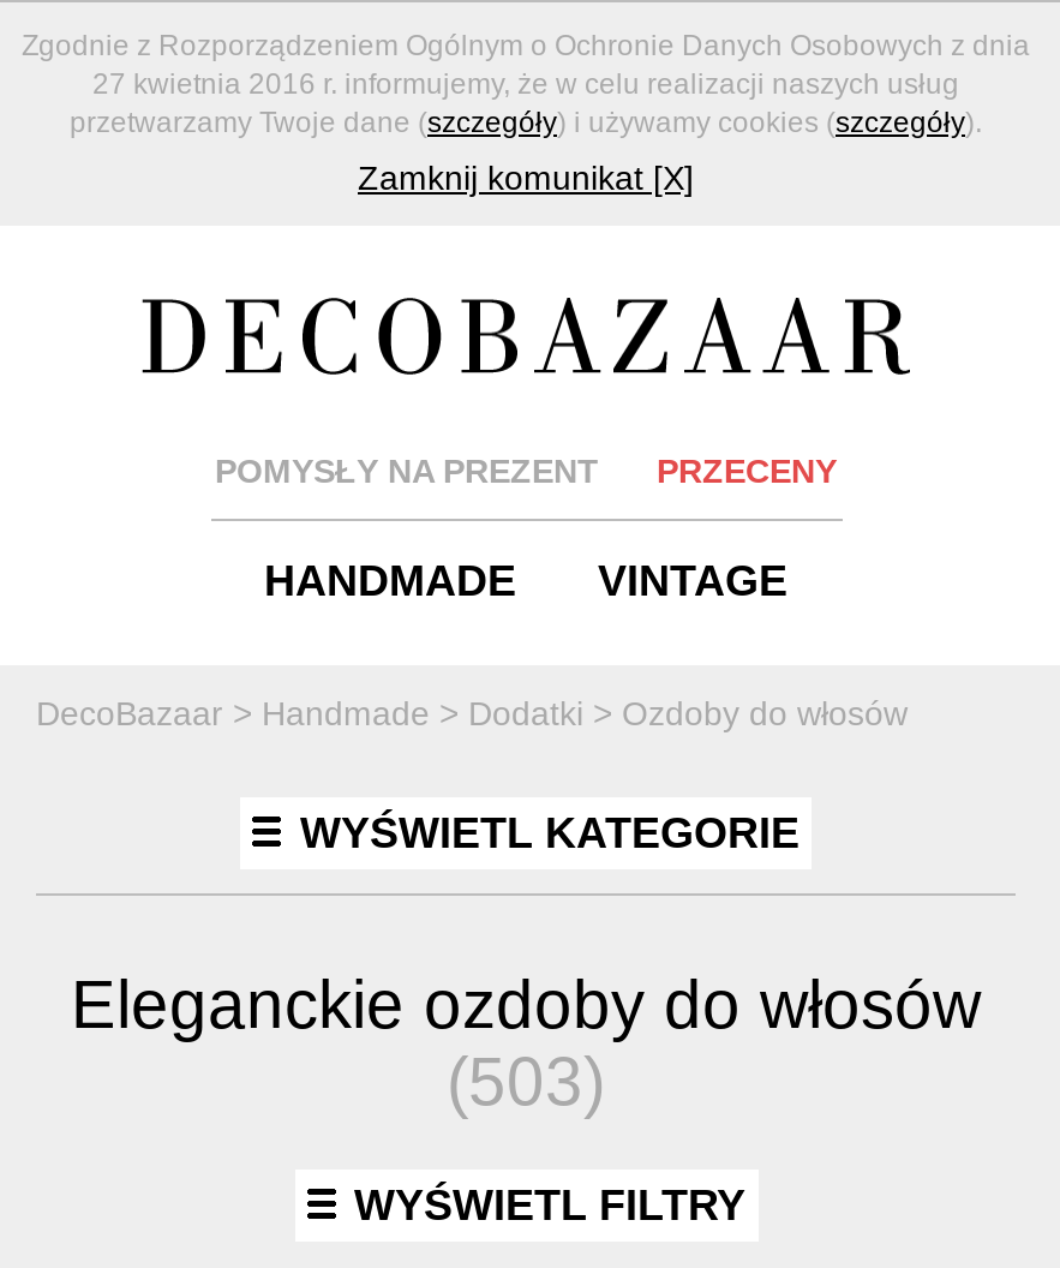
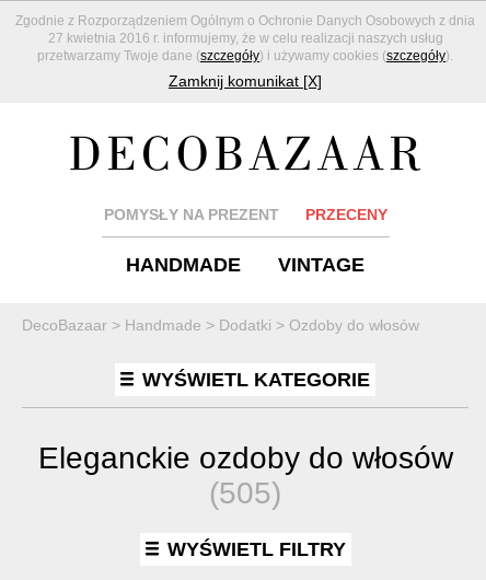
[447,1043,605,1118] (503) -> [209,475,281,509] (505)

